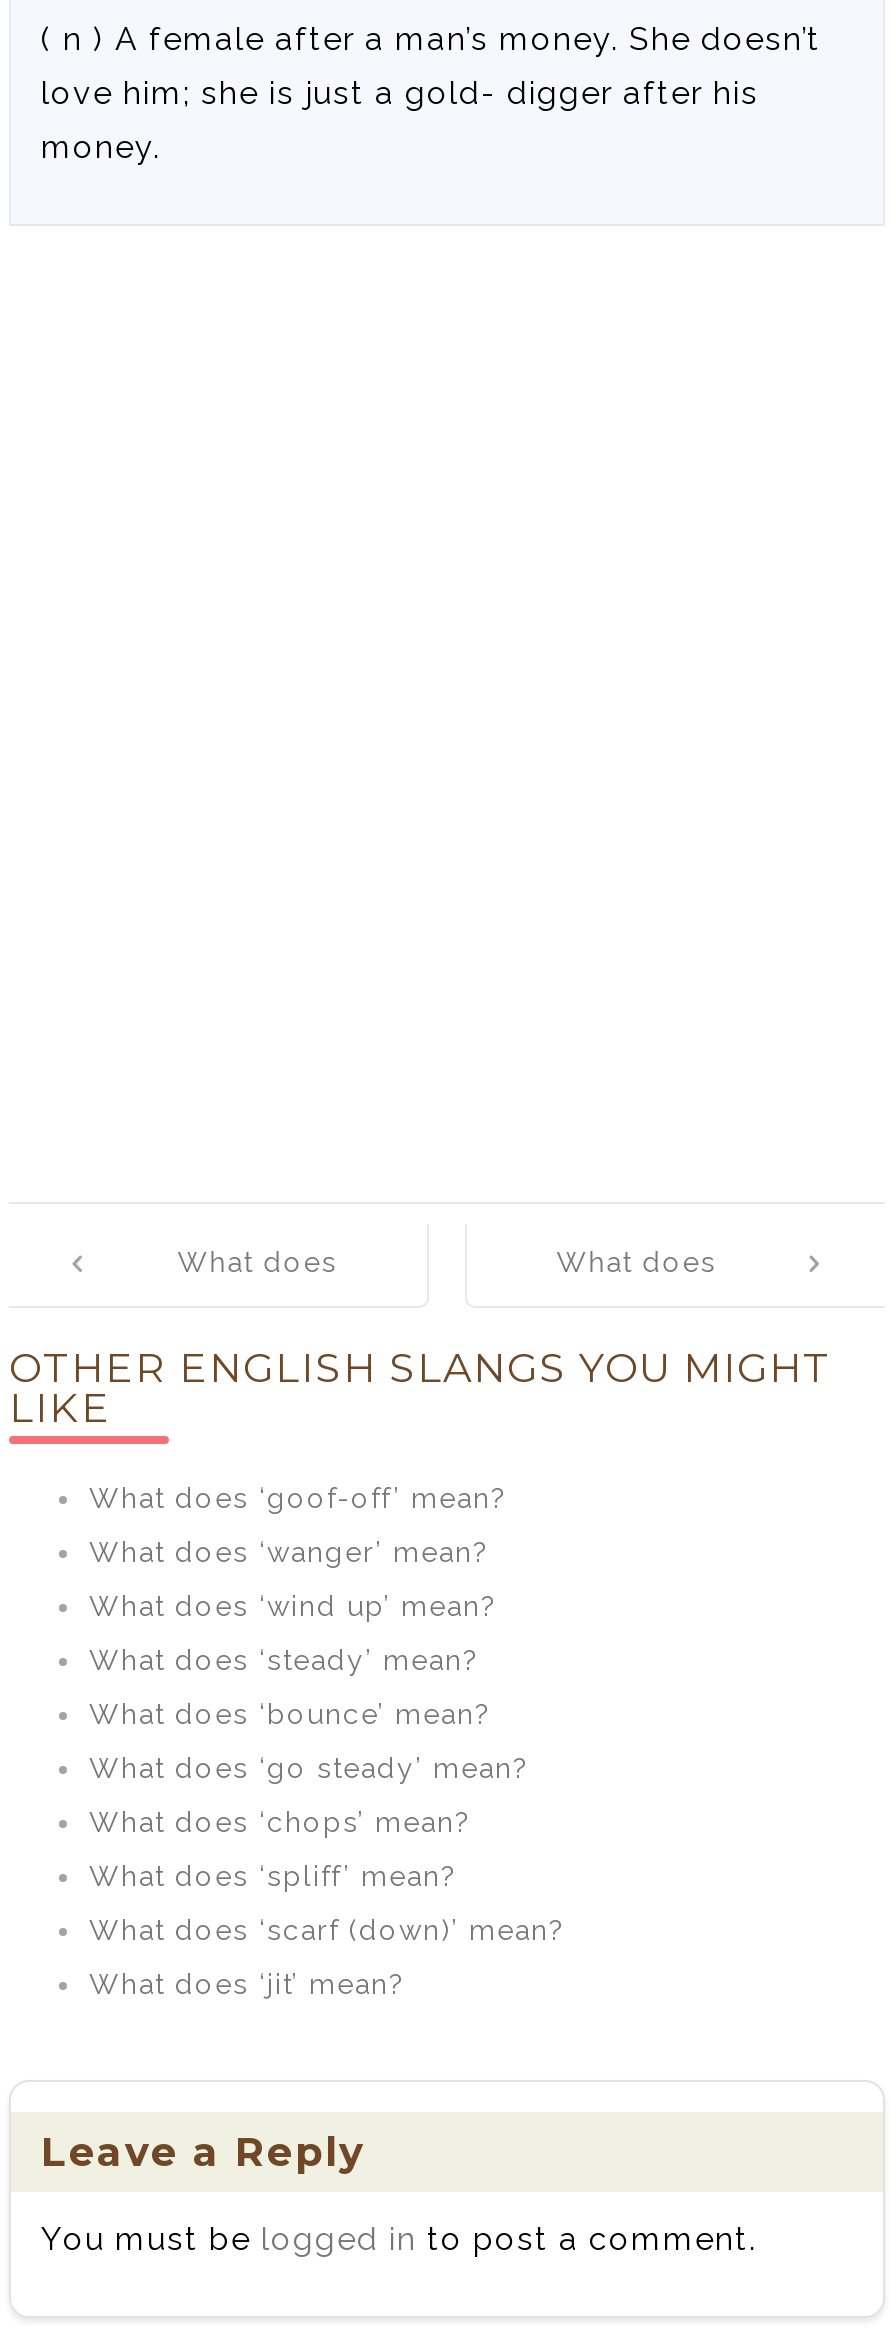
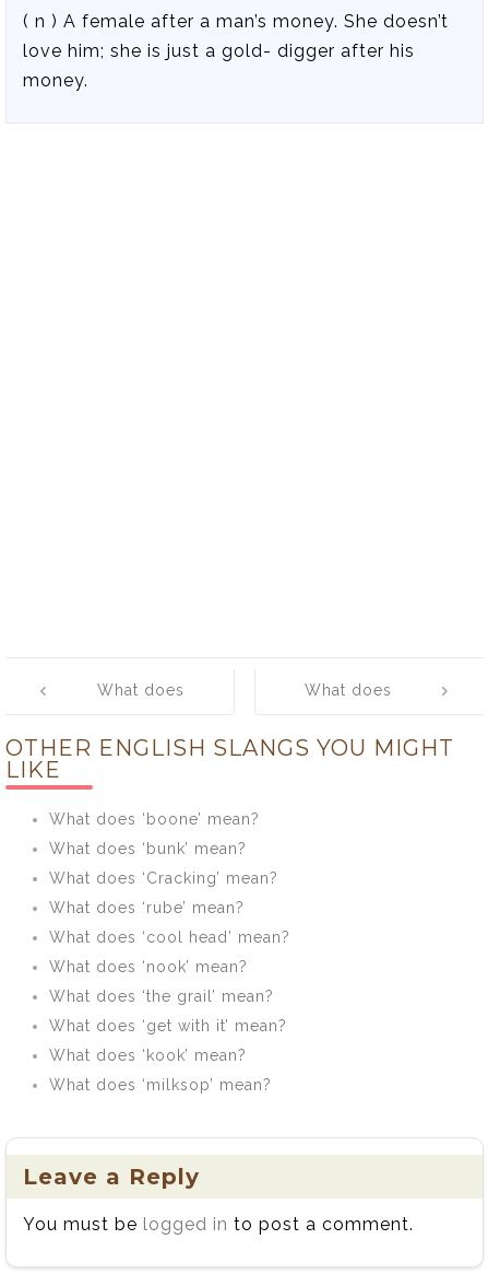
[89,1482,507,1514] What does ‘goof-off’ mean? -> [49,810,260,828] What does ‘boone’ mean?
[89,1536,489,1568] What does ‘wanger’ mean? -> [49,840,247,857] What does ‘bunk’ mean?
[89,1590,497,1622] What does ‘wind up’ mean? -> [49,869,278,887] What does ‘Cracking’ mean?
[89,1644,479,1676] What does ‘steady’ mean? -> [49,899,245,916] What does ‘rube’ mean?
[89,1698,491,1730] What does ‘bounce’ mean? -> [49,928,290,946] What does ‘cool head’ mean?
[89,1752,529,1784] What does ‘go steady’ mean? -> [49,958,248,975] What does ‘nook’ mean?
[89,1806,471,1838] What does ‘chops’ mean? -> [49,987,274,1005] What does ‘the grail’ mean?
[89,1860,457,1892] What does ‘spliff’ mean? -> [49,1017,287,1035] What does ‘get with it’ mean?
[89,1914,565,1946] What does ‘scarf (down)’ mean? -> [49,1047,247,1064] What does ‘kook’ mean?
[89,1968,405,2000] What does ‘jit’ mean? -> [49,1076,272,1094] What does ‘milksop’ mean?

